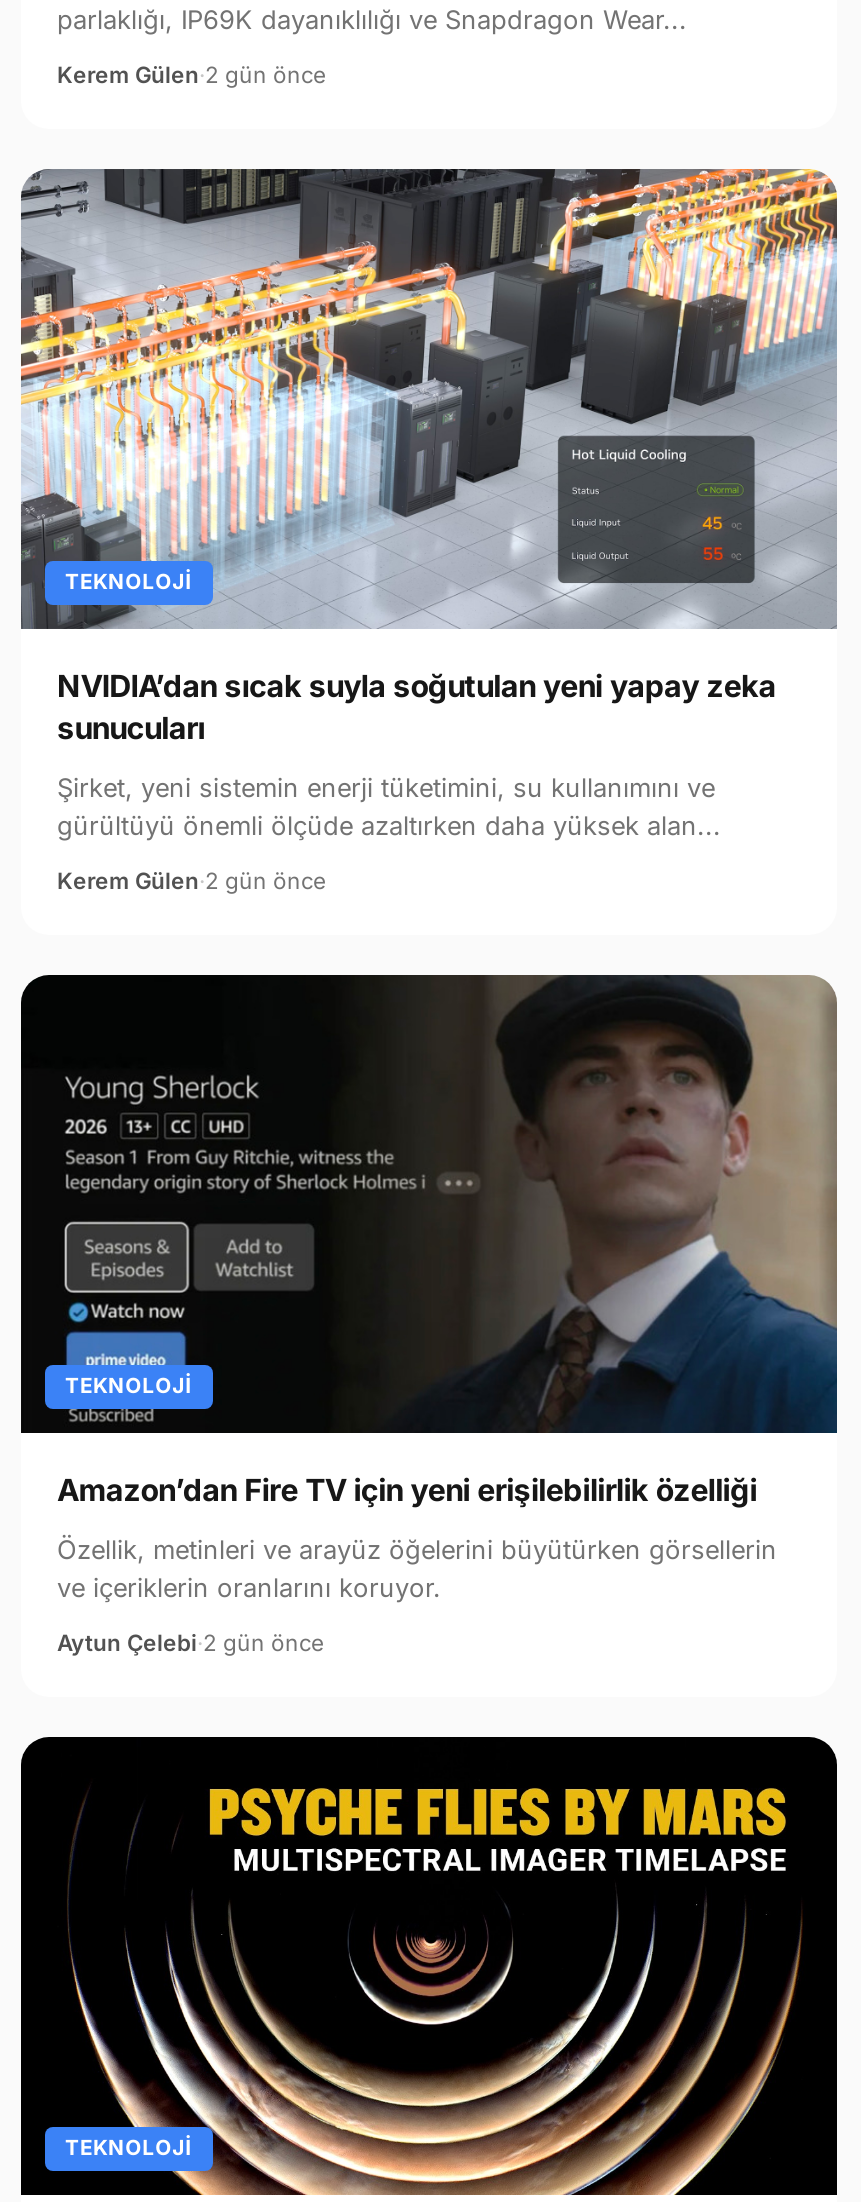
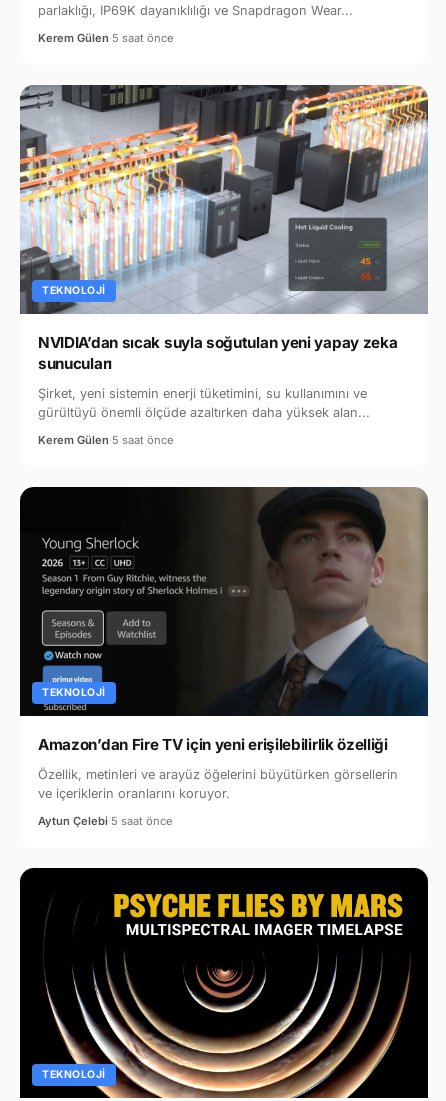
[57,62,327,90] Kerem Gülen · 2 gün önce -> [38,31,174,45] Kerem Gülen · 5 saat önce
[57,867,327,895] Kerem Gülen · 2 gün önce -> [38,433,174,447] Kerem Gülen · 5 saat önce
[57,1629,325,1657] Aytun Çelebi · 2 gün önce -> [38,814,173,828] Aytun Çelebi · 5 saat önce

